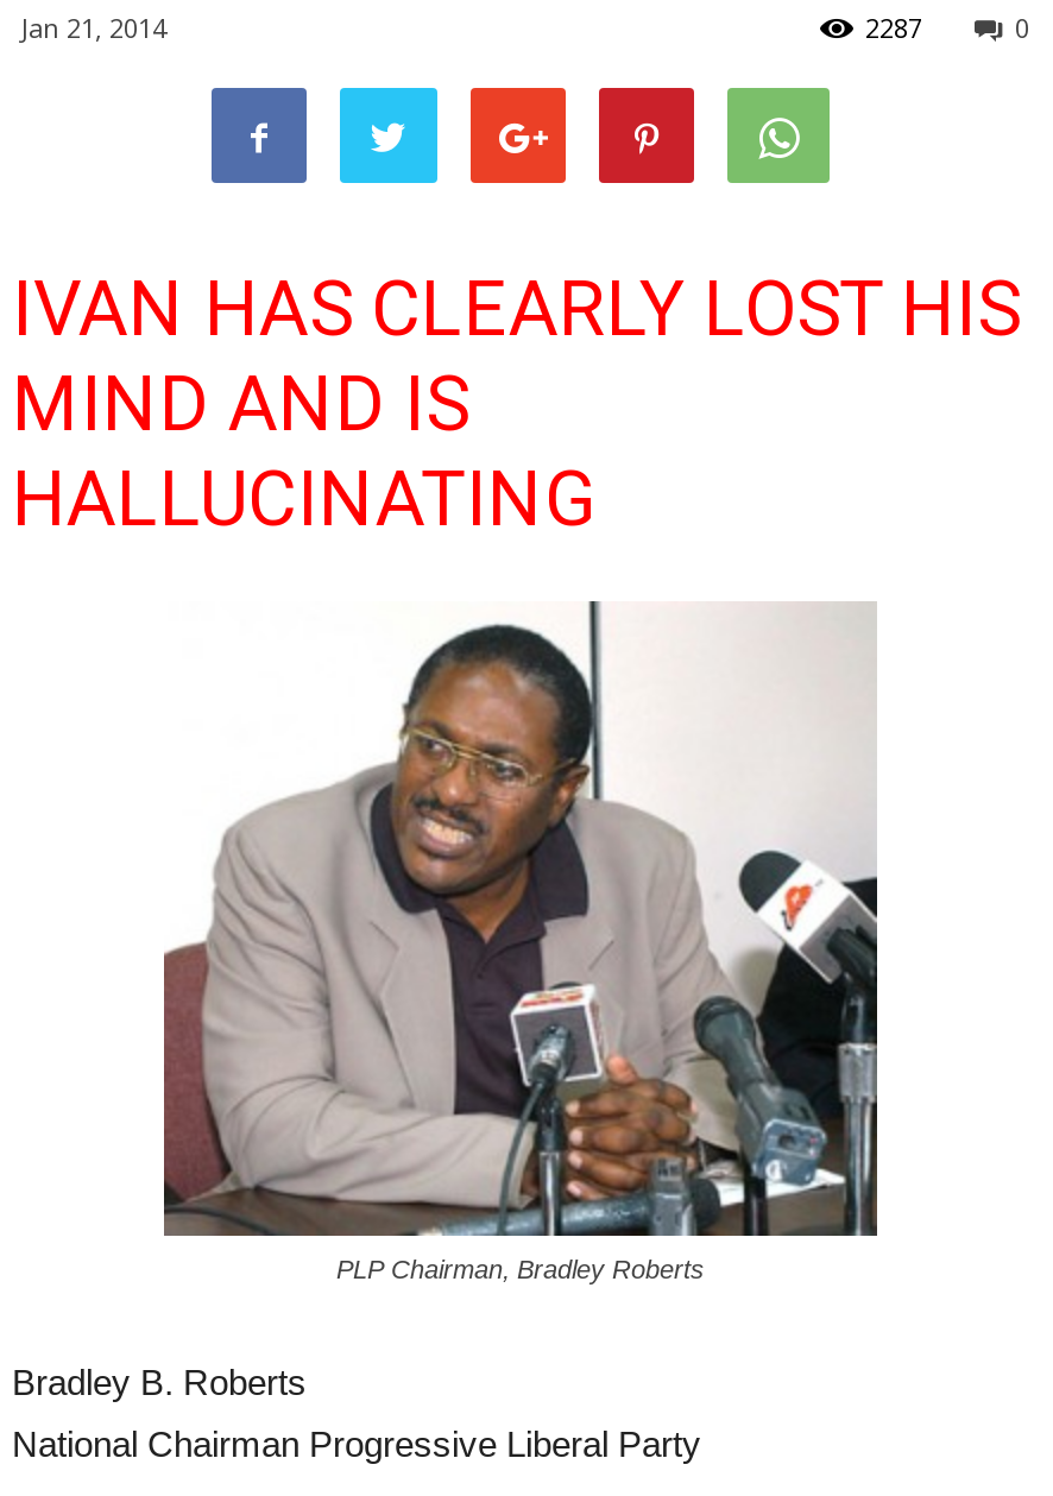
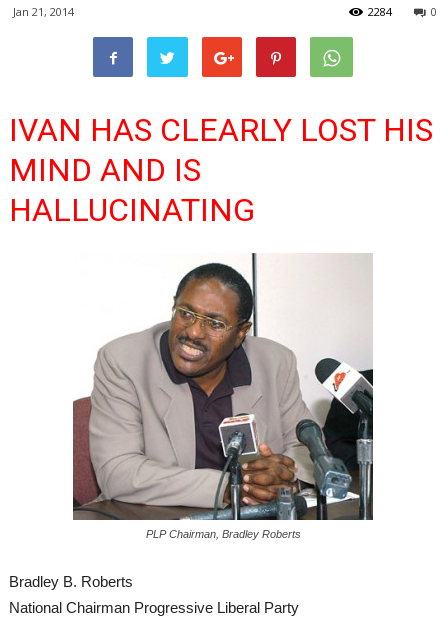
[865,10,922,45] 2287 -> [368,4,392,19] 2284

